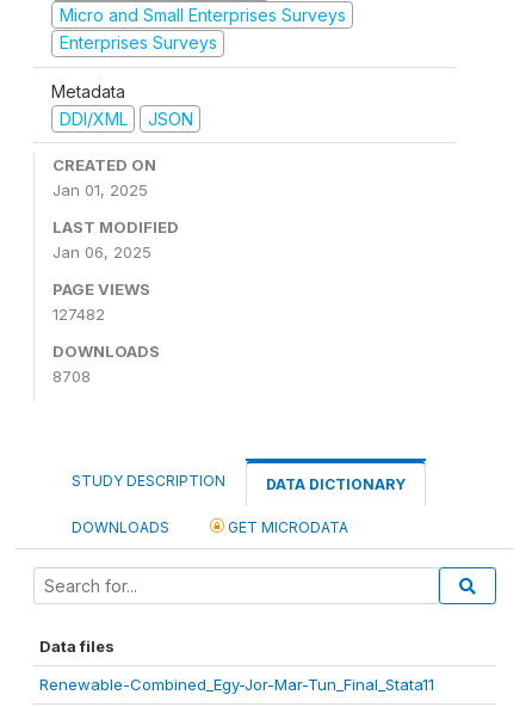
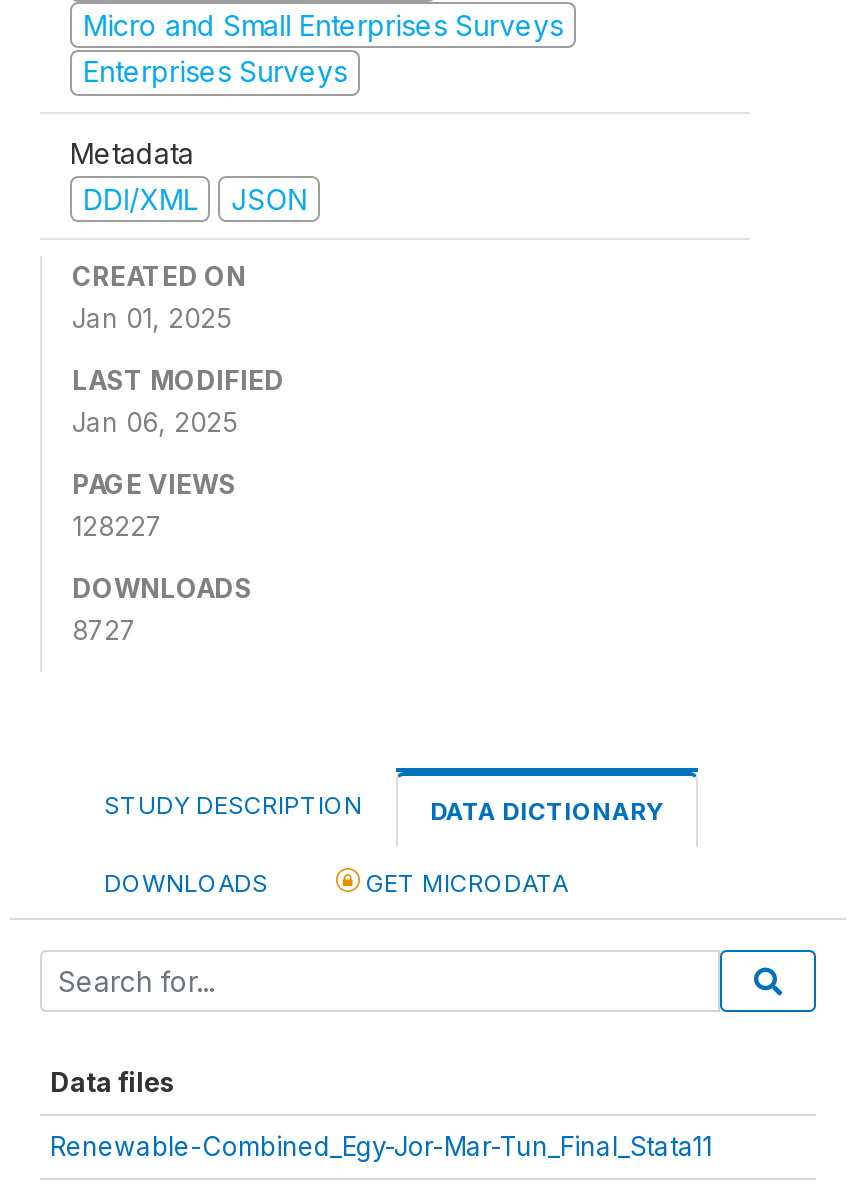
[52,305,105,324] 127482 -> [72,510,162,542] 128227
[52,367,91,386] 8708 -> [72,614,136,646] 8727

